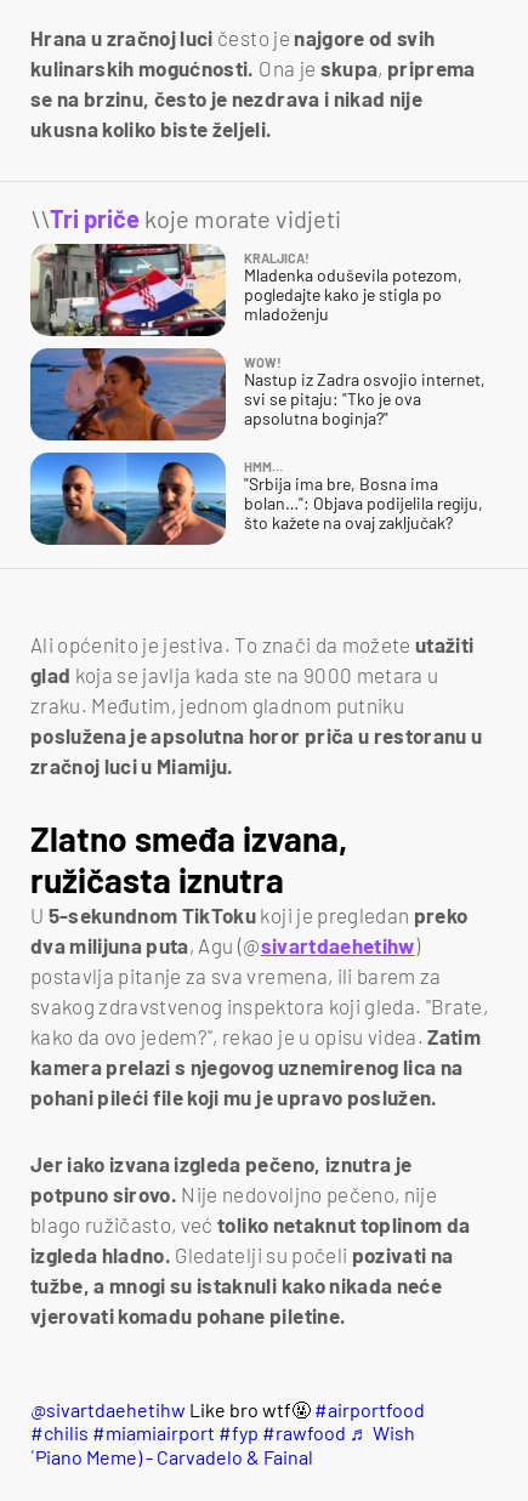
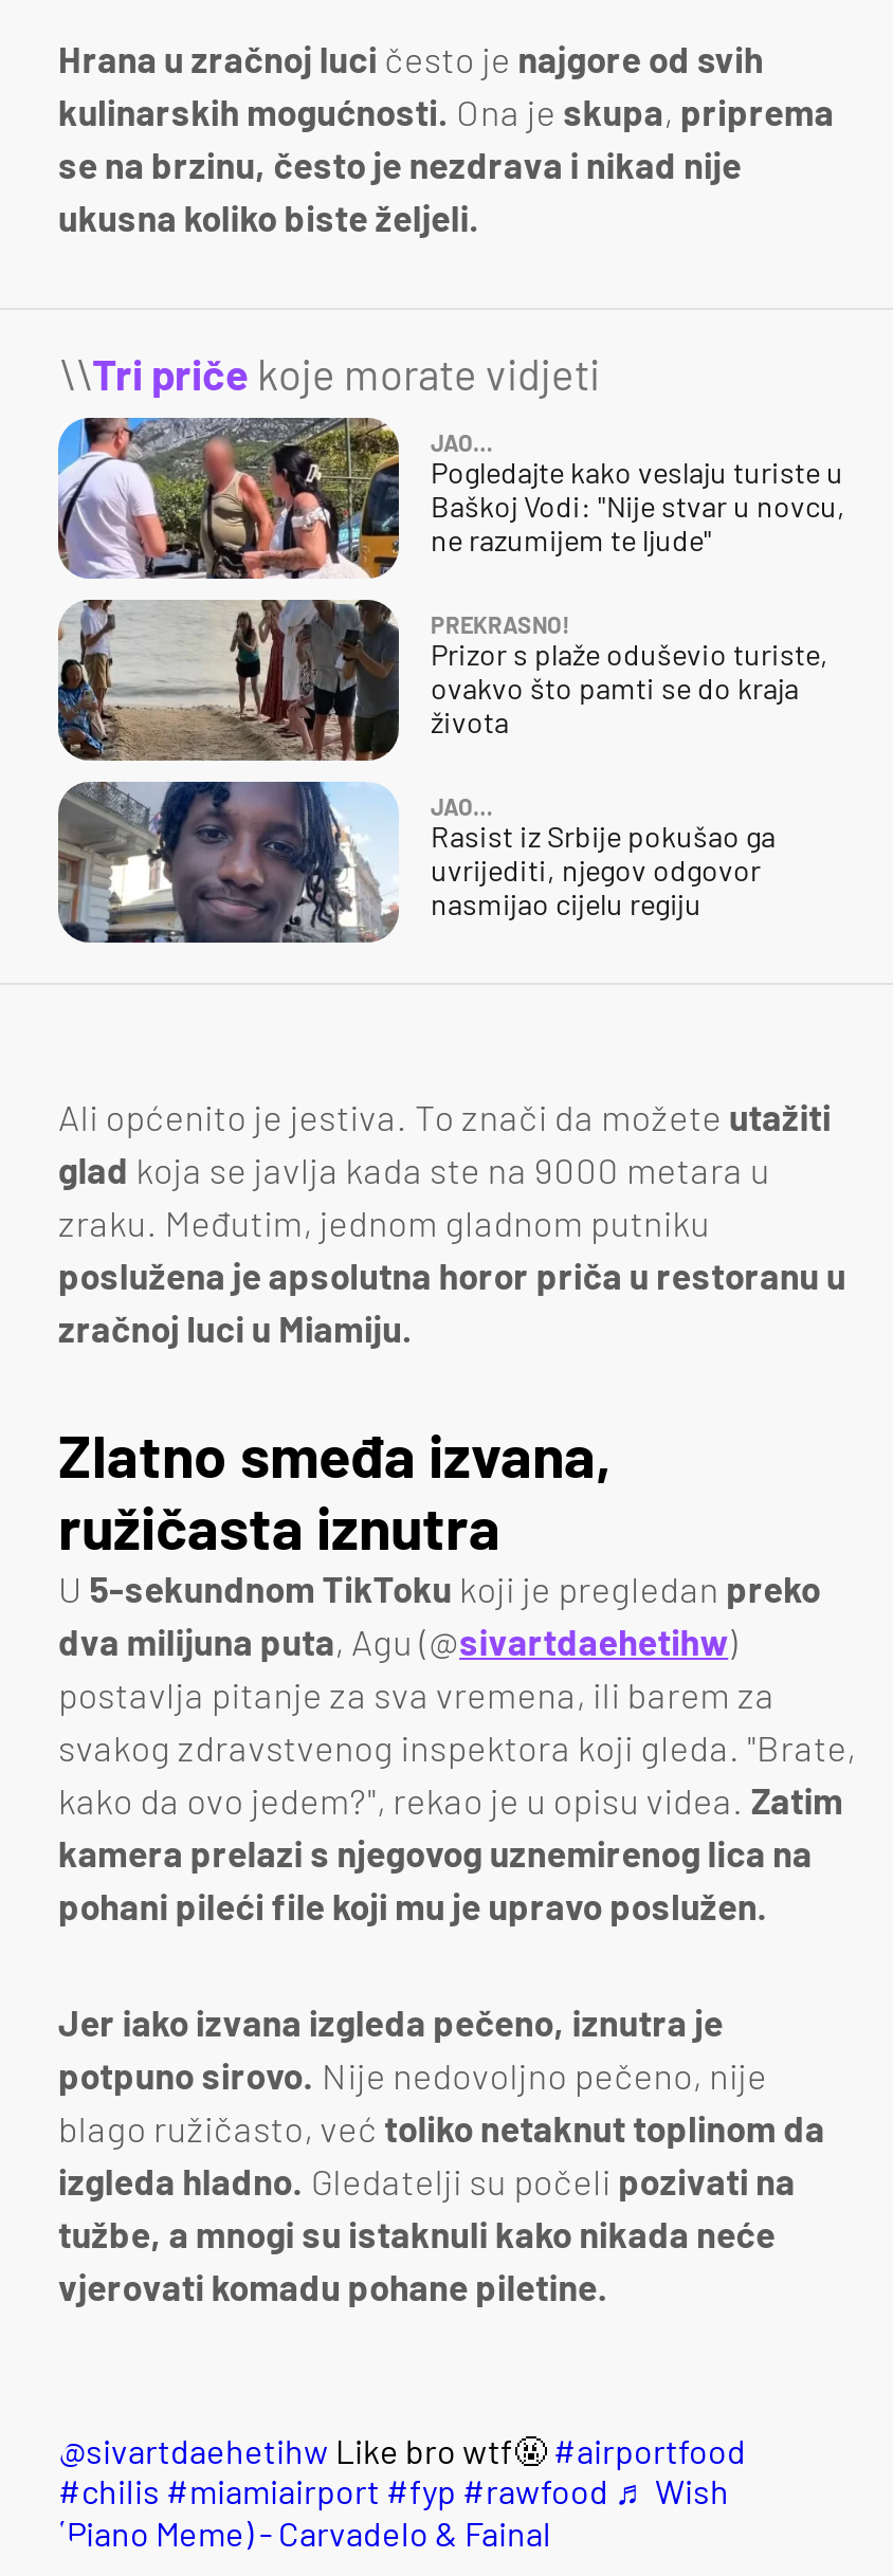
[29,243,462,337] [image] | KRALJICA! | Mladenka oduševila potezom, | pogledajte kako je stigla po | mladoženju -> [56,416,845,581] [image] | JAO… | Pogledajte kako veslaju turiste u | Baškoj Vodi: "Nije stvar u novcu, | ne razumijem te ljude"
[29,347,486,442] [image] | WOW! | Nastup iz Zadra osvojio internet, | svi se pitaju: "Tko je ova | apsolutna boginja?" -> [56,598,828,763] [image] | PREKRASNO! | Prizor s plaže oduševio turiste, | ovakvo što pamti se do kraja | života
[29,451,483,546] [image] | HMM… | "Srbija ima bre, Bosna ima | bolan…": Objava podijelila regiju, | što kažete na ovaj zaključak? -> [56,780,776,945] [image] | JAO… | Rasist iz Srbije pokušao ga | uvrijediti, njegov odgovor | nasmijao cijelu regiju

